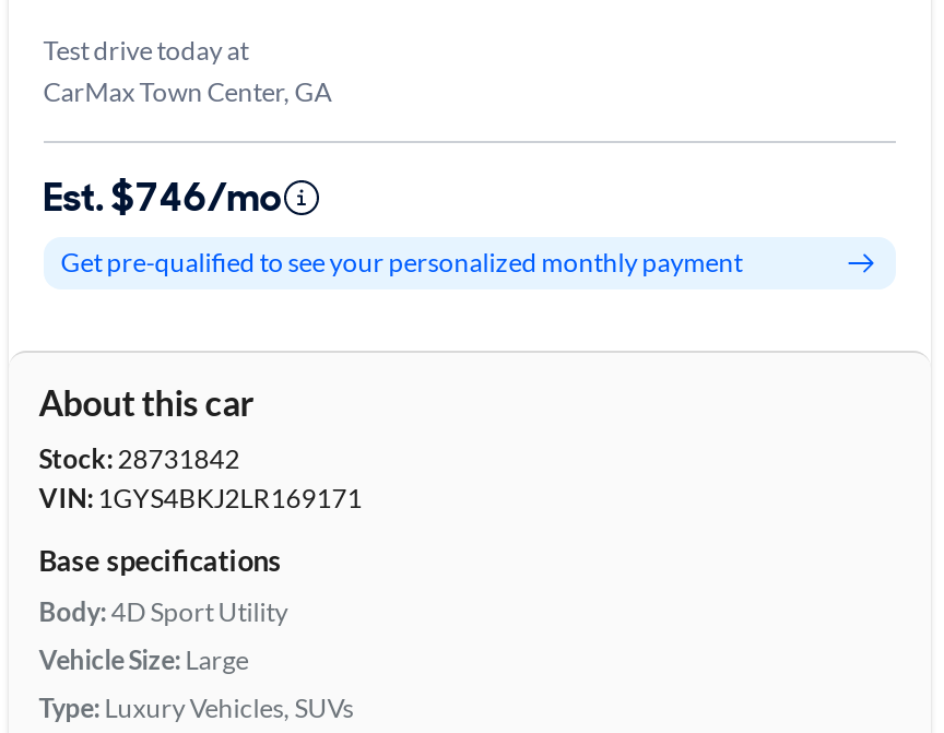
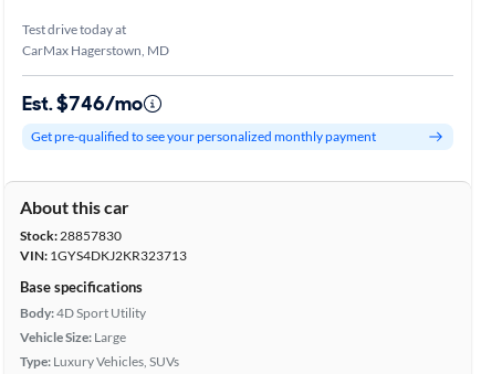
[43,75,331,108] CarMax Town Center, GA -> [22,42,169,58] CarMax Hagerstown, MD
[39,442,240,475] Stock: 28731842 -> [20,227,121,244] Stock: 28857830
[39,481,362,514] VIN: 1GYS4BKJ2LR169171 -> [20,247,187,263] VIN: 1GYS4DKJ2KR323713

